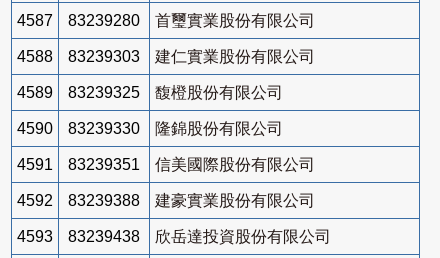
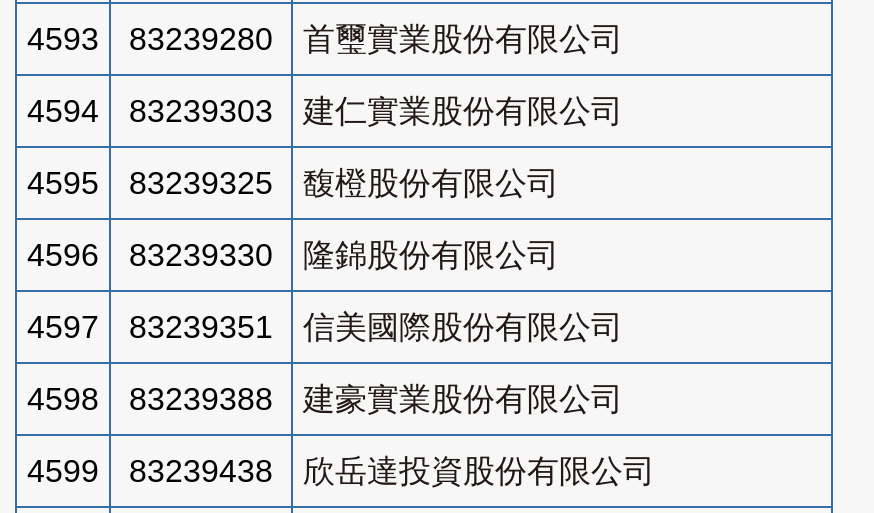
[17,12,315,29] 4587 83239280 首璽實業股份有限公司 -> [27,22,623,56] 4593 83239280 首璽實業股份有限公司
[17,48,315,65] 4588 83239303 建仁實業股份有限公司 -> [27,94,623,128] 4594 83239303 建仁實業股份有限公司
[17,84,283,101] 4589 83239325 馥橙股份有限公司 -> [27,166,559,200] 4595 83239325 馥橙股份有限公司
[17,120,283,137] 4590 83239330 隆錦股份有限公司 -> [27,238,559,272] 4596 83239330 隆錦股份有限公司
[17,156,315,173] 4591 83239351 信美國際股份有限公司 -> [27,310,623,344] 4597 83239351 信美國際股份有限公司
[17,192,315,209] 4592 83239388 建豪實業股份有限公司 -> [27,382,623,416] 4598 83239388 建豪實業股份有限公司
[17,228,331,245] 4593 83239438 欣岳達投資股份有限公司 -> [27,454,655,488] 4599 83239438 欣岳達投資股份有限公司

